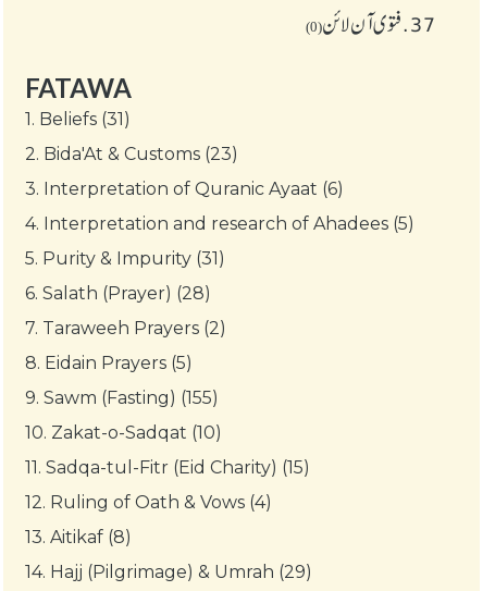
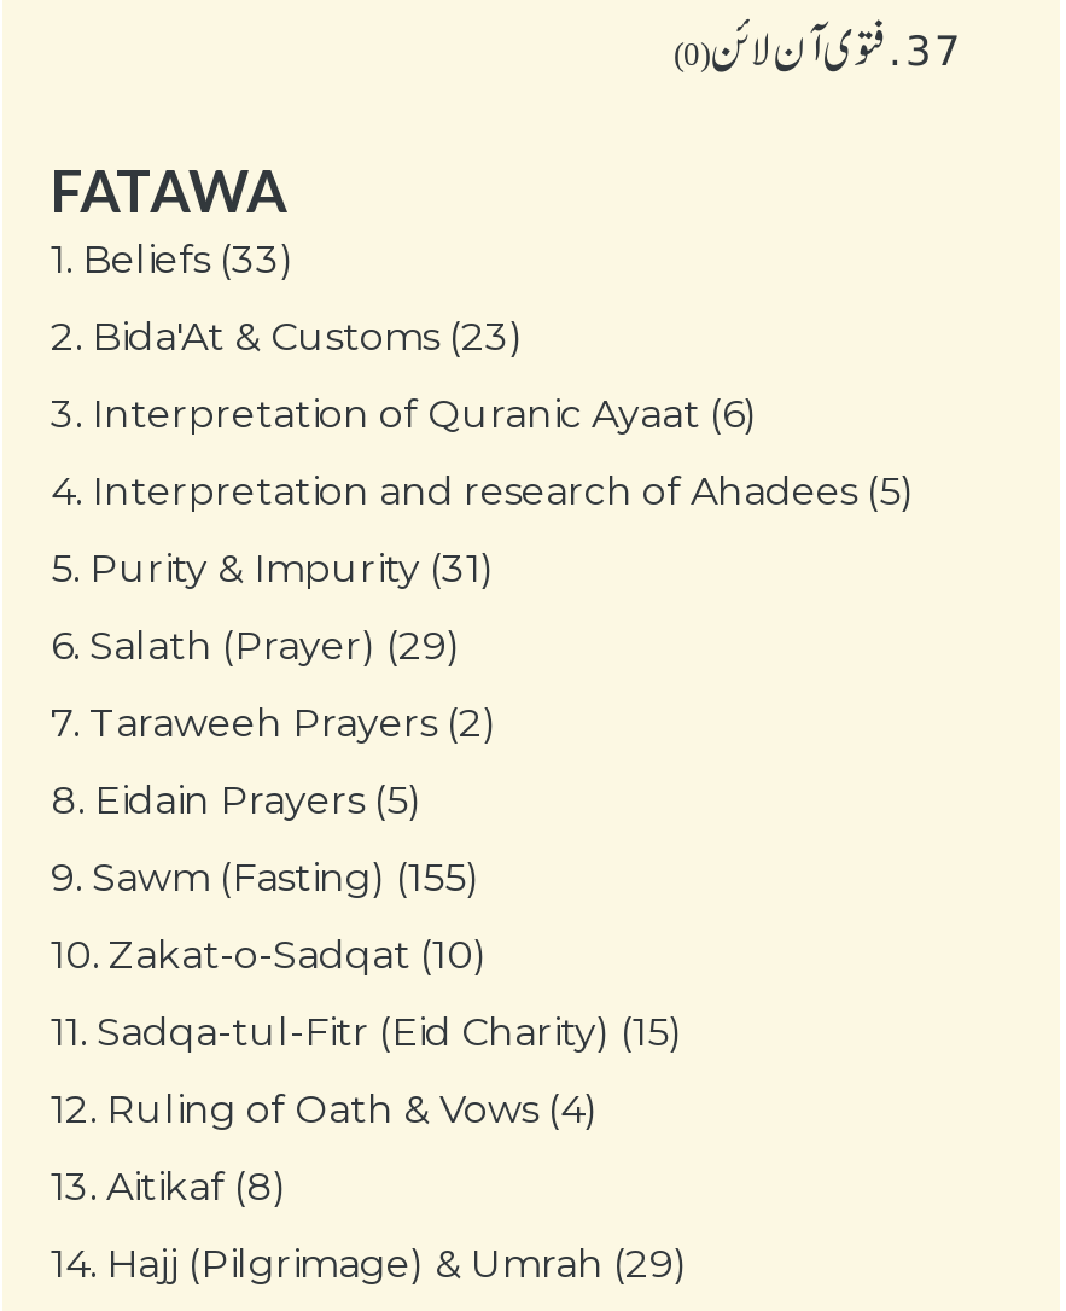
[25,109,131,129] 1. Beliefs (31) -> [51,236,295,282] 1. Beliefs (33)
[25,283,211,303] 6. Salath (Prayer) (28) -> [51,622,461,668] 6. Salath (Prayer) (29)

